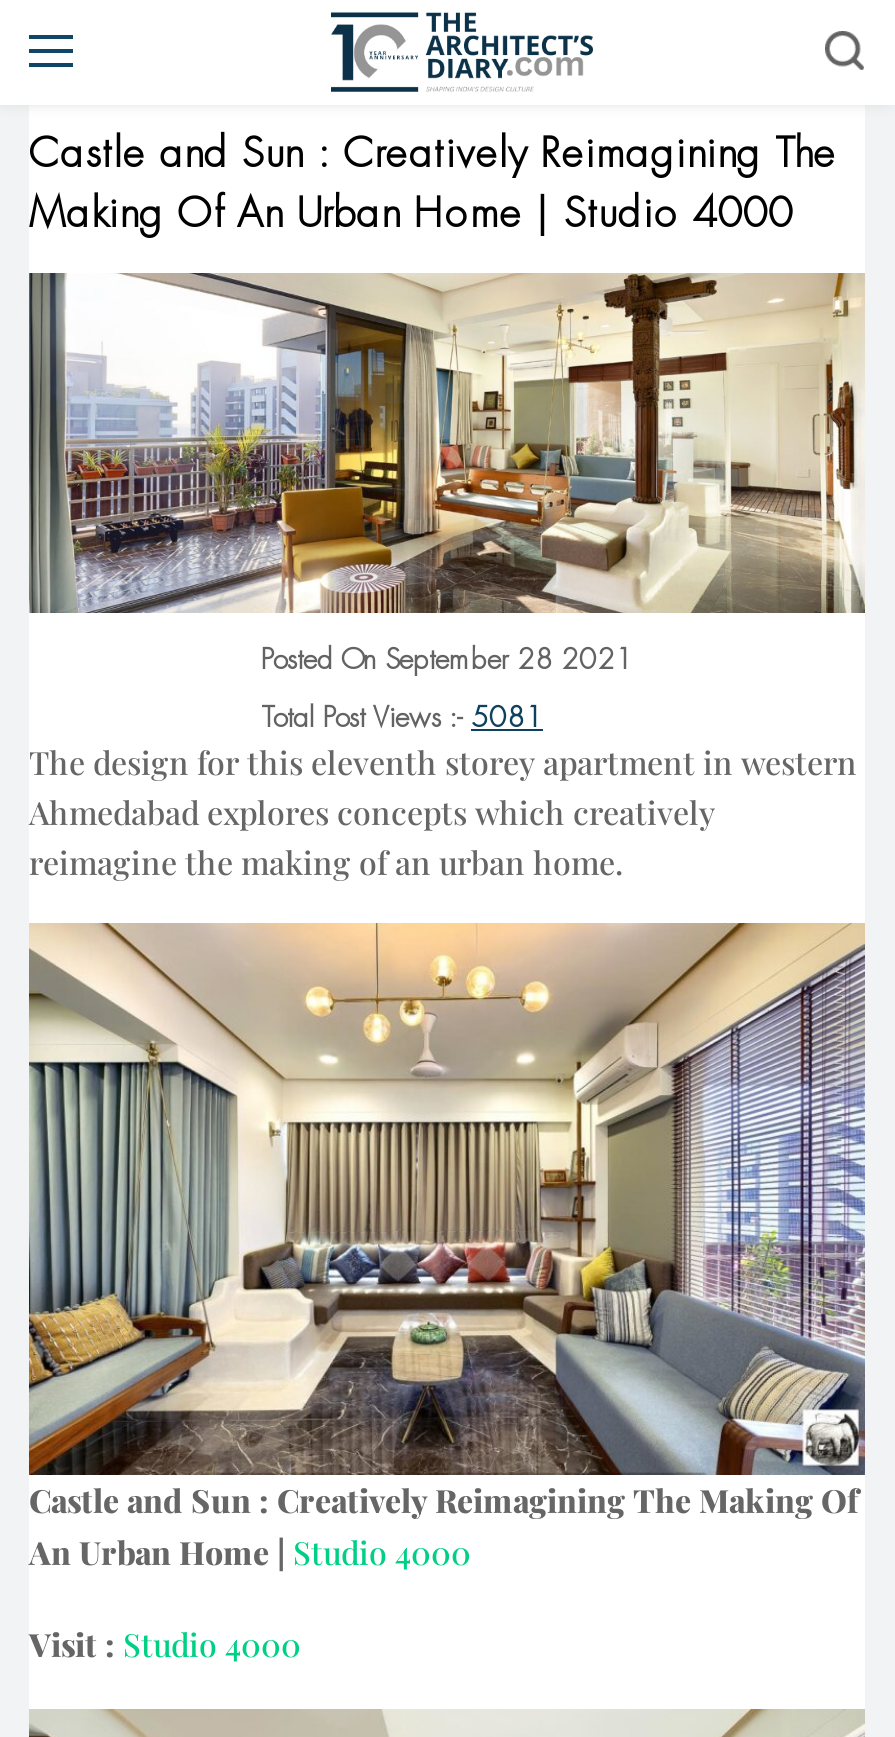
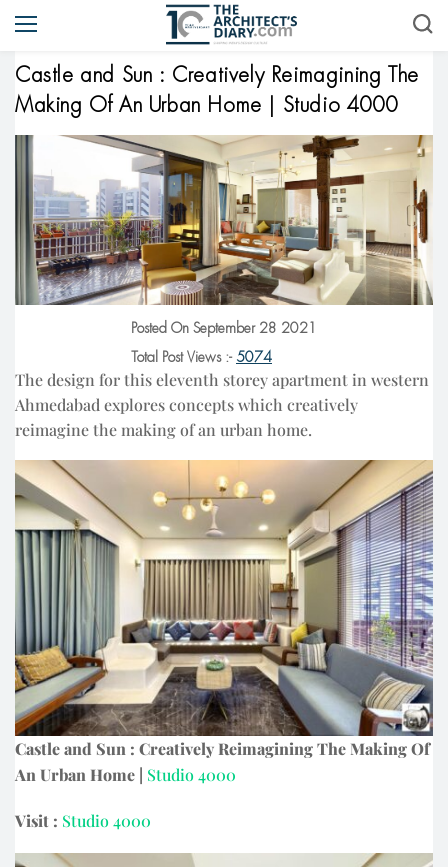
[261,699,543,735] Total Post Views :- 5081 -> [131,348,272,366] Total Post Views :- 5074

